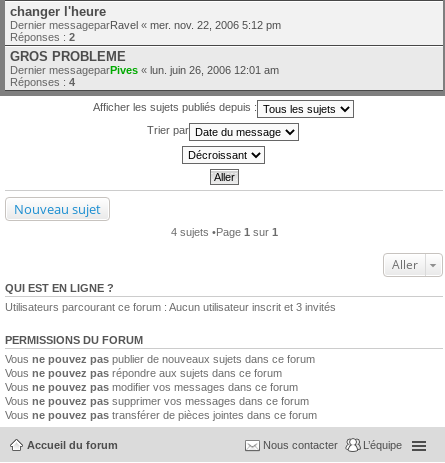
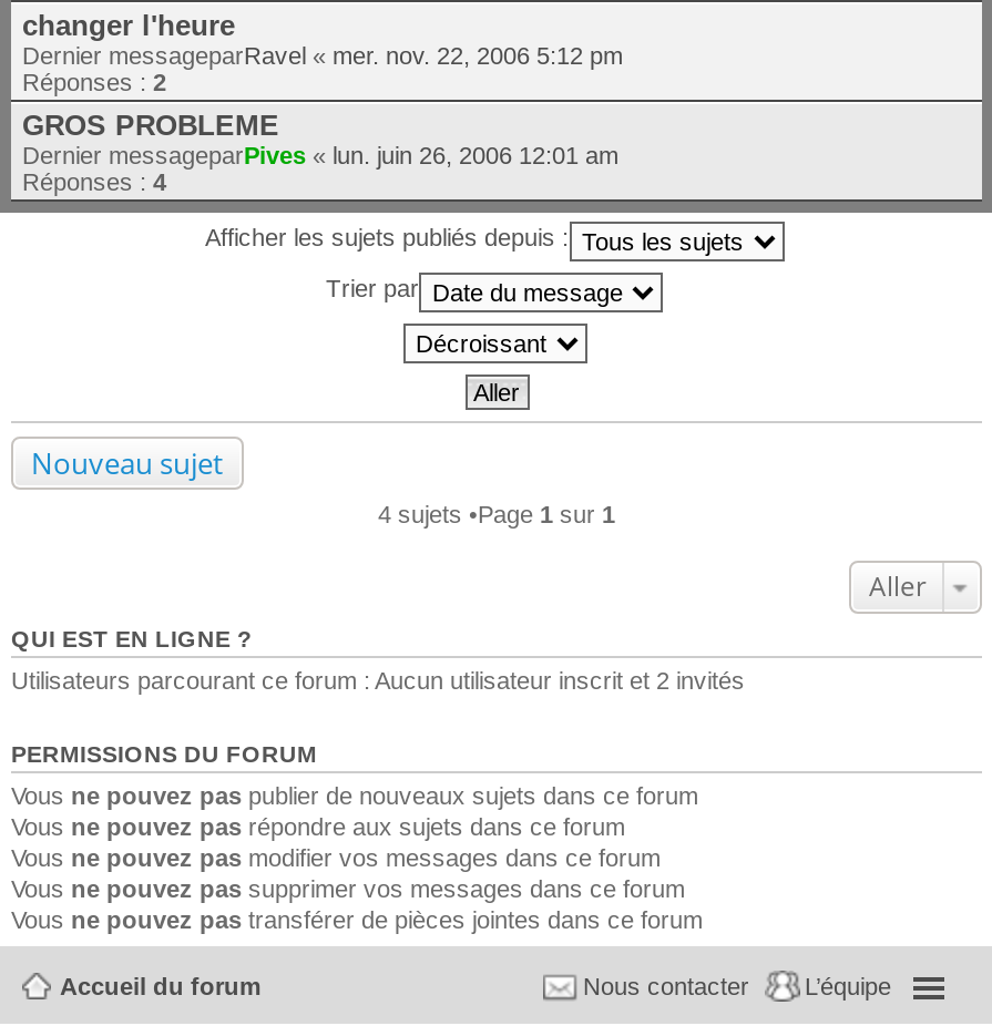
[5,300,336,312] Utilisateurs parcourant ce forum : Aucun utilisateur inscrit et 3 invités -> [11,666,745,692] Utilisateurs parcourant ce forum : Aucun utilisateur inscrit et 2 invités

